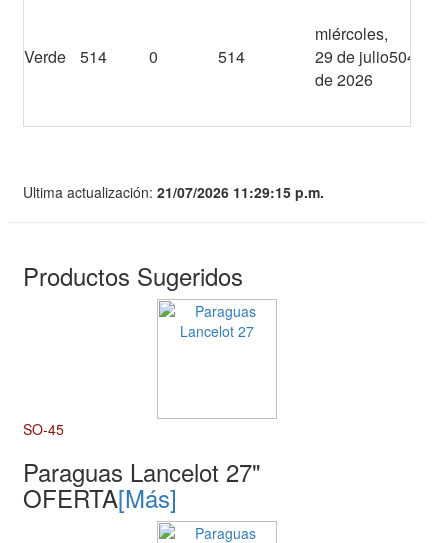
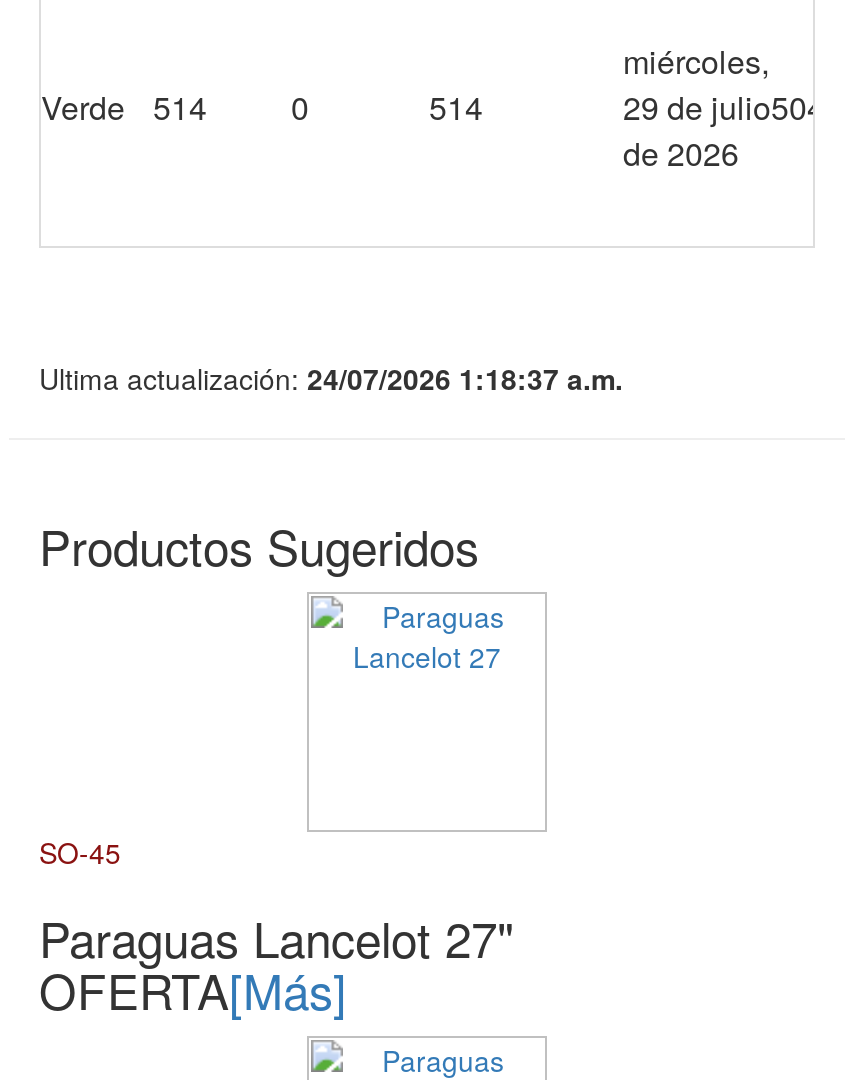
[23,182,324,202] Ultima actualización: 21/07/2026 11:29:15 p.m. -> [39,359,623,399] Ultima actualización: 24/07/2026 1:18:37 a.m.

